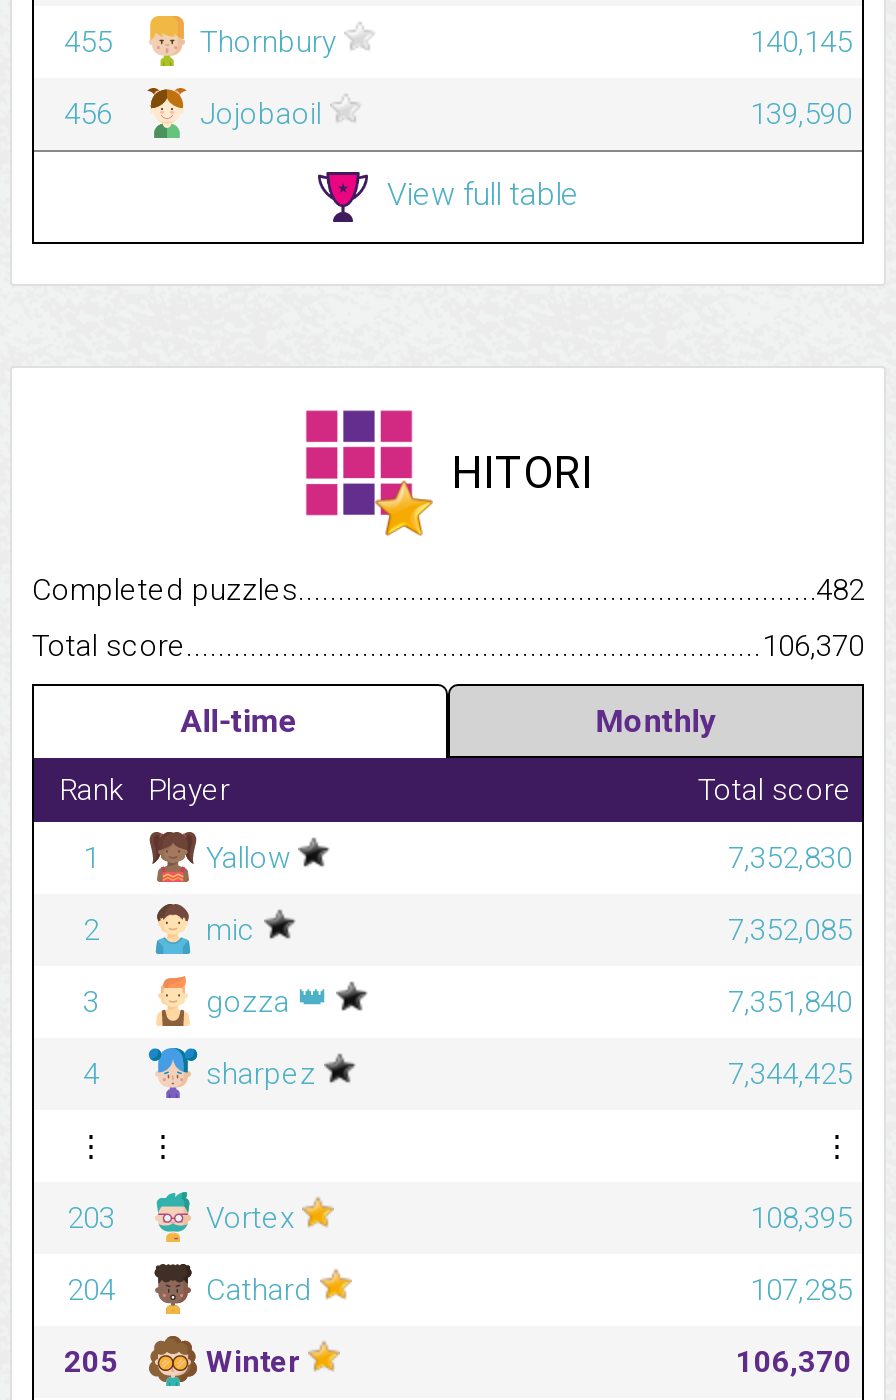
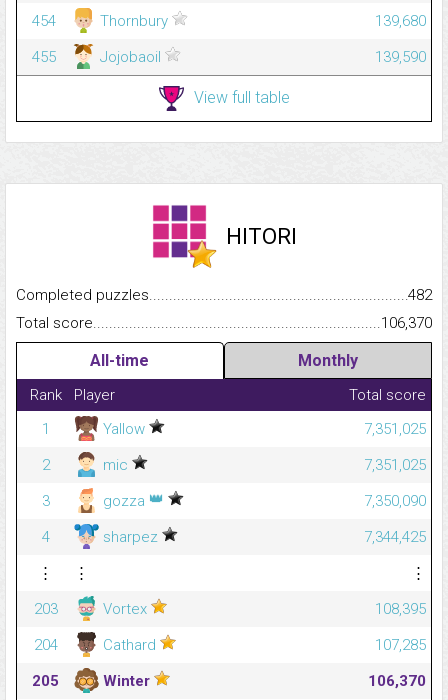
[64,24,112,60] 455 -> [32,12,56,30] 454
[750,24,852,60] 140,145 -> [375,12,426,30] 139,680
[64,96,112,132] 456 -> [32,48,56,66] 455
[728,840,852,876] 7,352,830 -> [364,420,426,438] 7,351,025
[728,912,852,948] 7,352,085 -> [364,456,426,474] 7,351,025
[728,984,852,1020] 7,351,840 -> [364,492,426,510] 7,350,090

